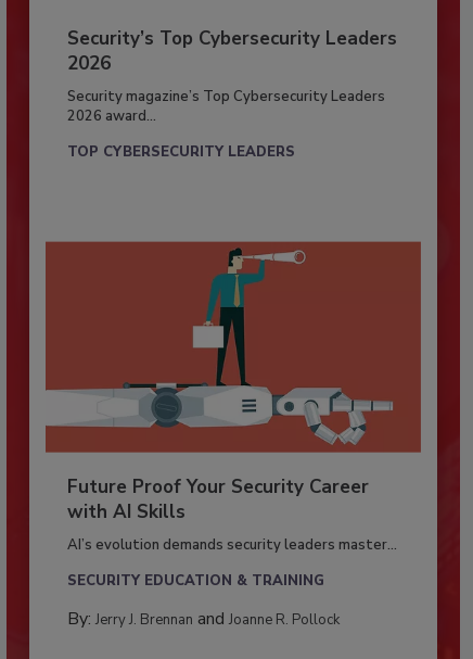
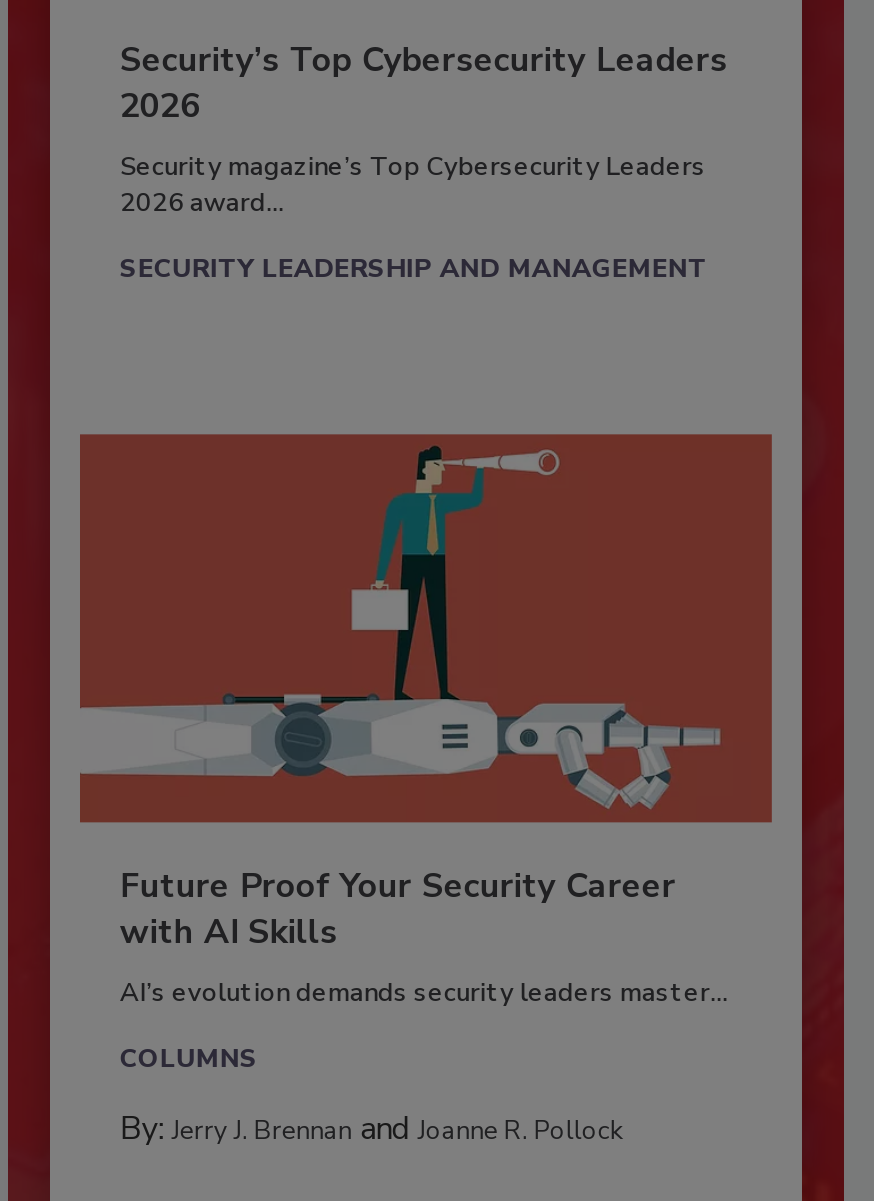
[67,143,295,162] TOP CYBERSECURITY LEADERS -> [120,252,708,288] SECURITY LEADERSHIP AND MANAGEMENT
[67,571,324,591] SECURITY EDUCATION & TRAINING -> [120,1041,258,1077] COLUMNS

